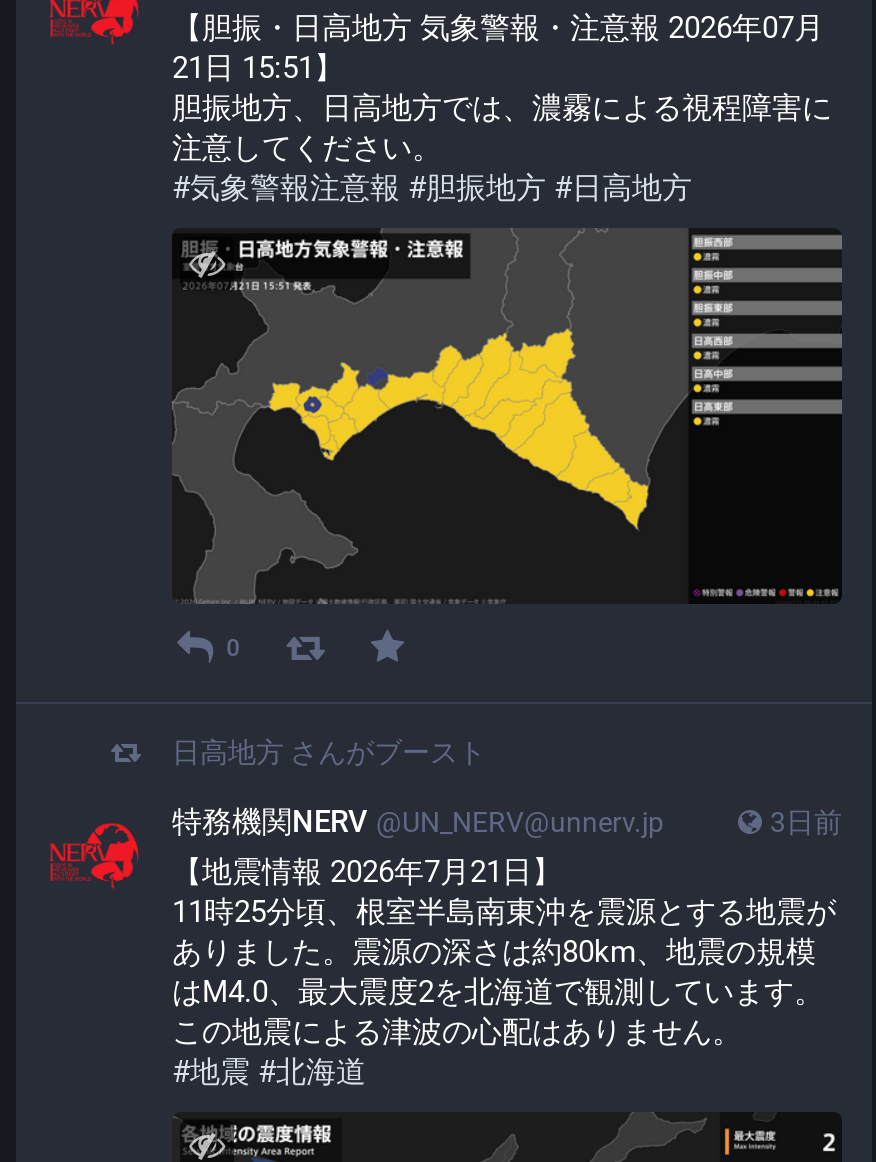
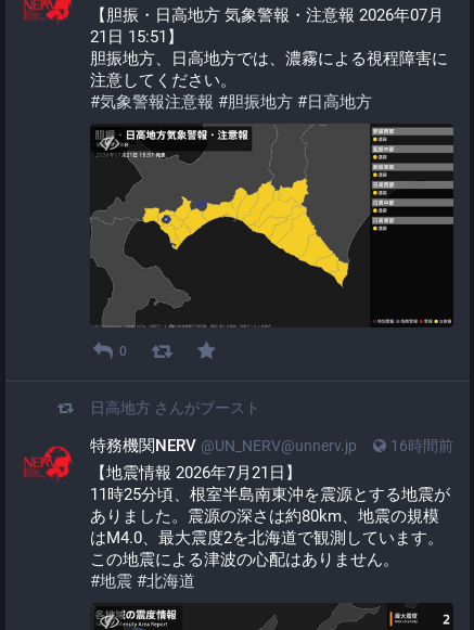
[770,805,842,837] 3日前 -> [390,437,453,454] 16時間前

